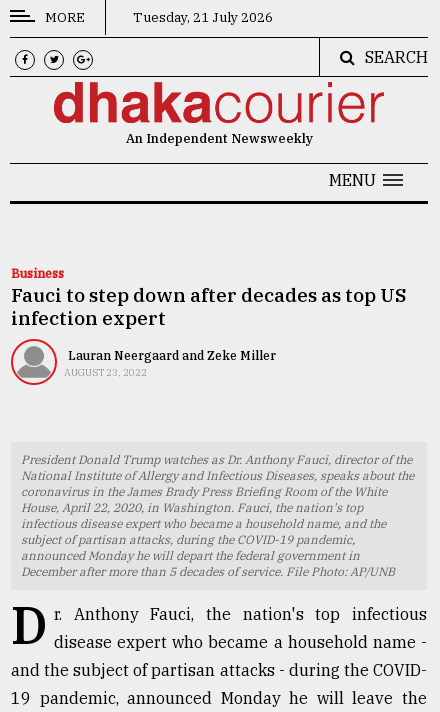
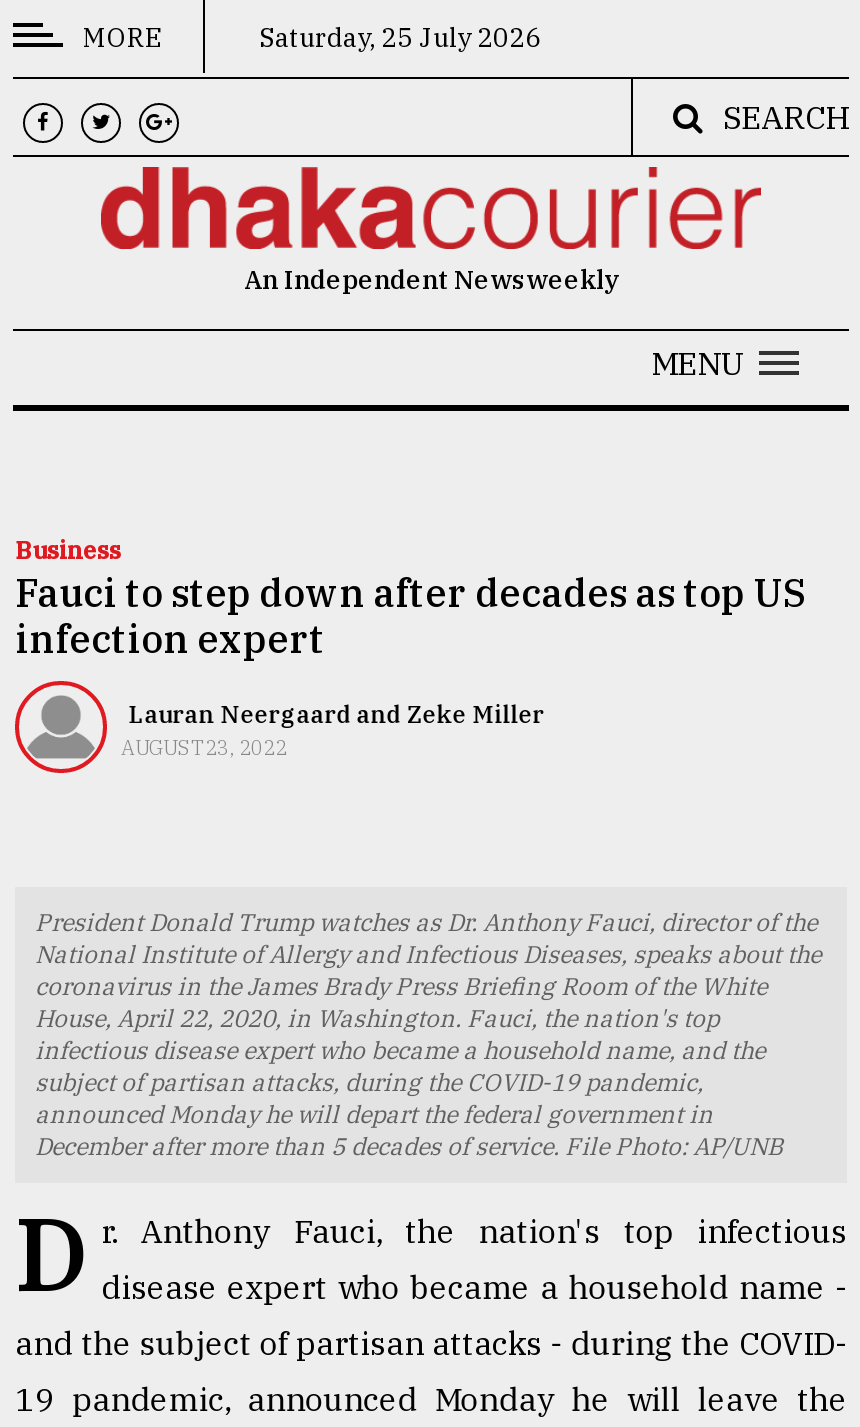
[130,9,273,26] Tuesday, 21 July 2026 -> [253,21,541,55] Saturday, 25 July 2026

